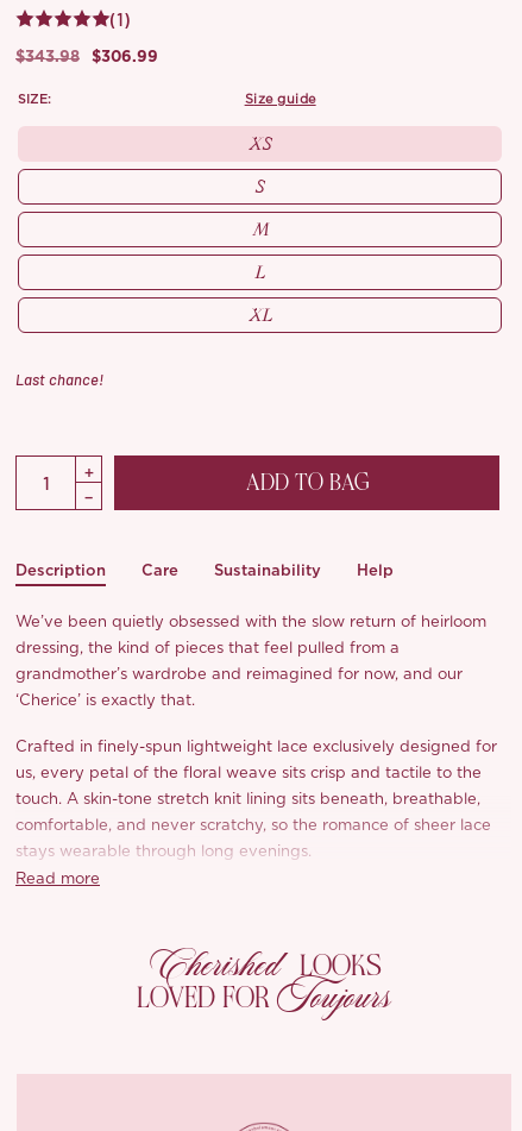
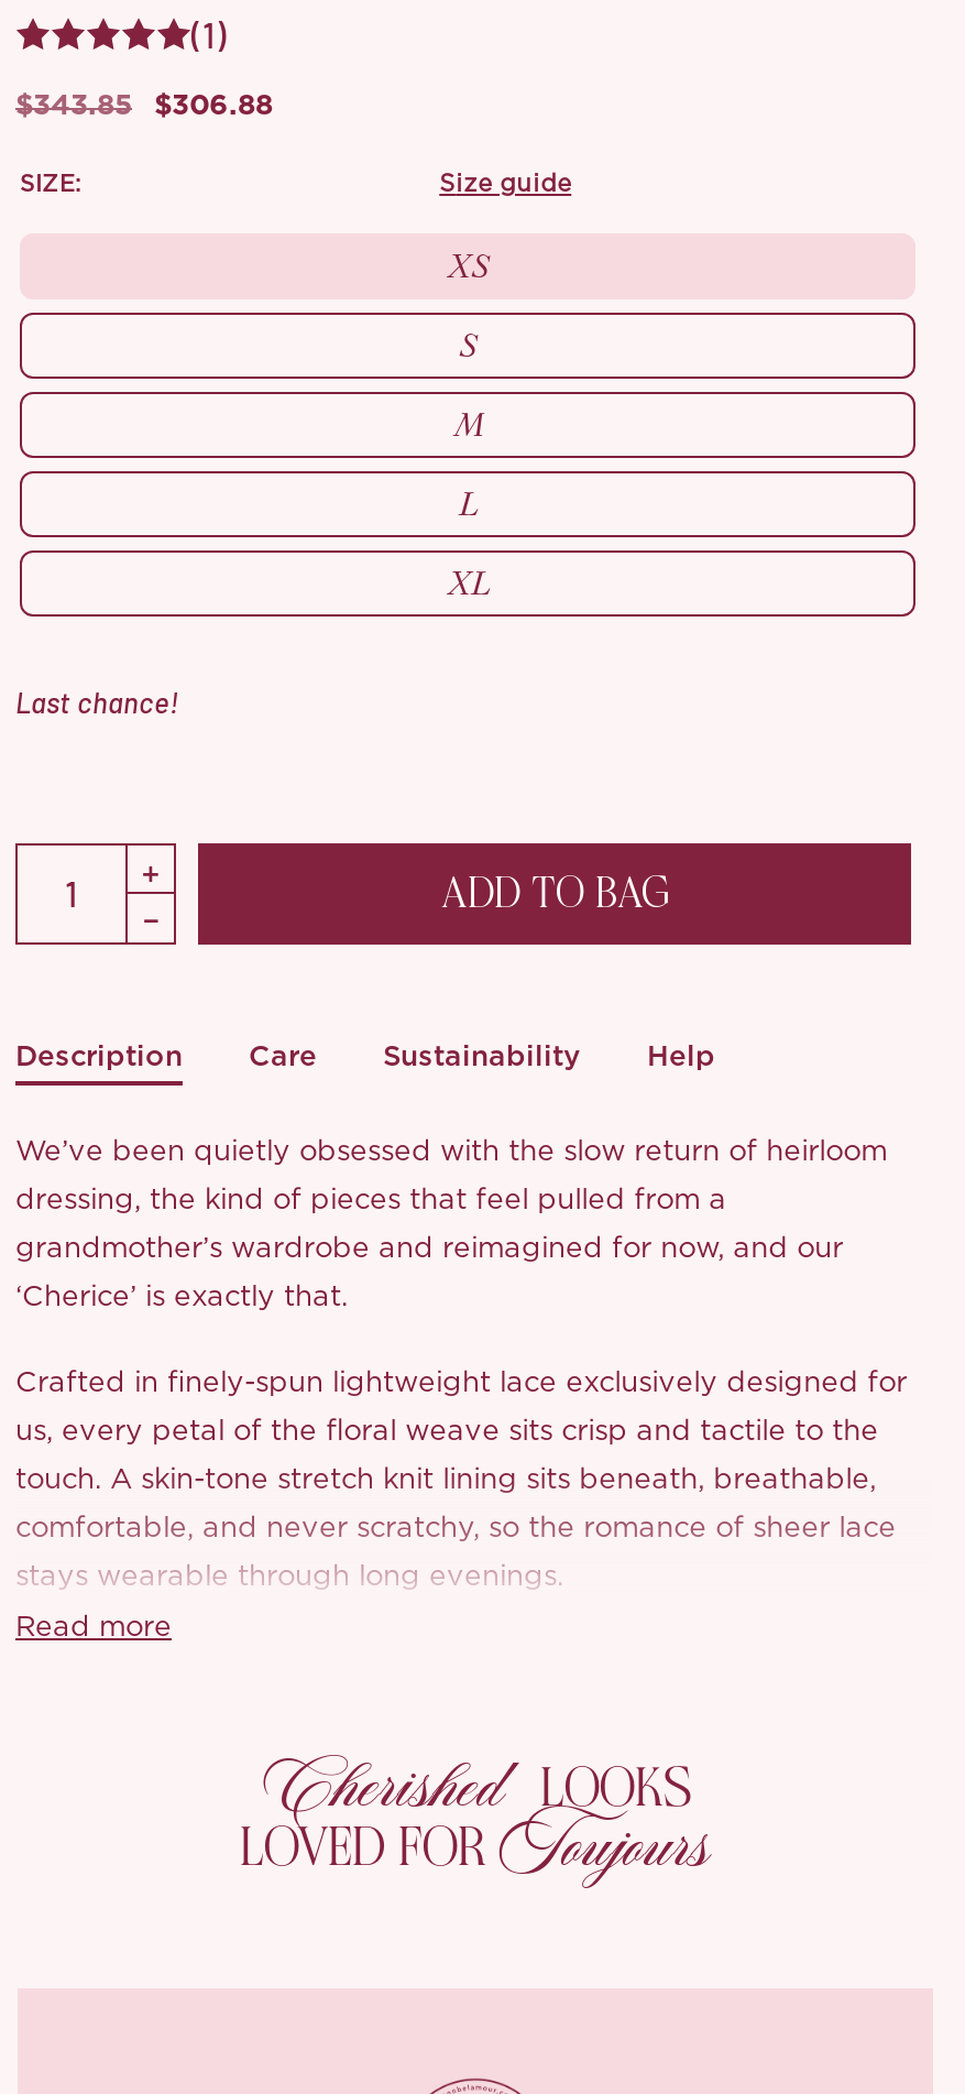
[15,50,80,66] $343.98 -> [15,93,132,121] $343.85
[92,50,158,66] $306.99 -> [154,93,273,121] $306.88

